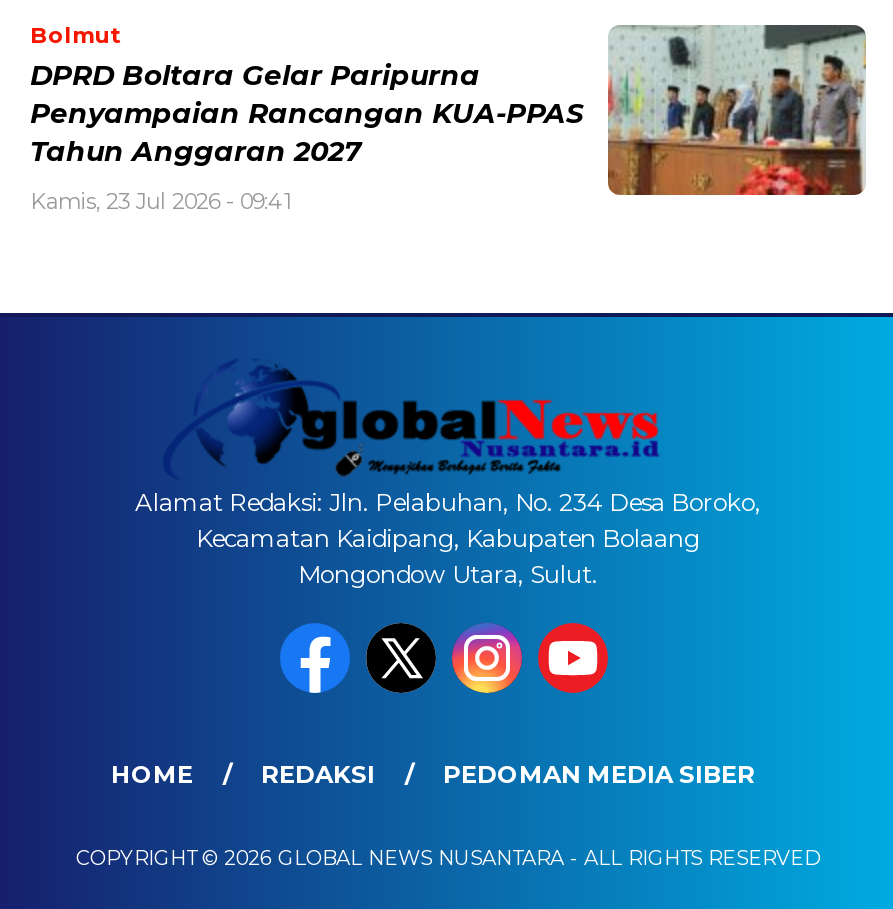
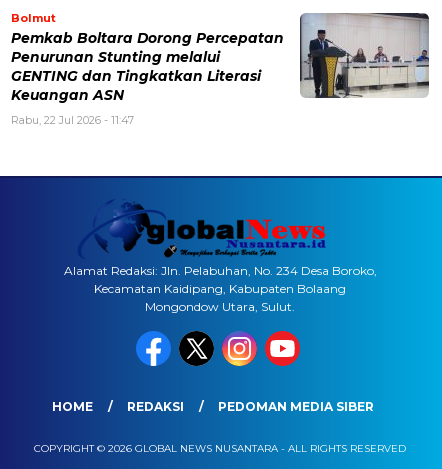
[30,24,866,198] [image] | DPRD Boltara Gelar Paripurna | Penyampaian Rancangan KUA-PPAS | Tahun Anggaran 2027 -> [11,12,429,103] [image] | Pemkab Boltara Dorong Percepatan | Penurunan Stunting melalui | GENTING dan Tingkatkan Literasi | Keuangan ASN
[30,186,292,214] Kamis, 23 Jul 2026 - 09:41 -> [11,113,134,127] Rabu, 22 Jul 2026 - 11:47

